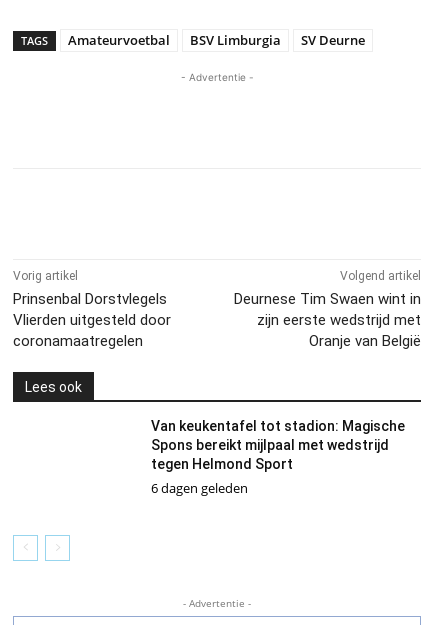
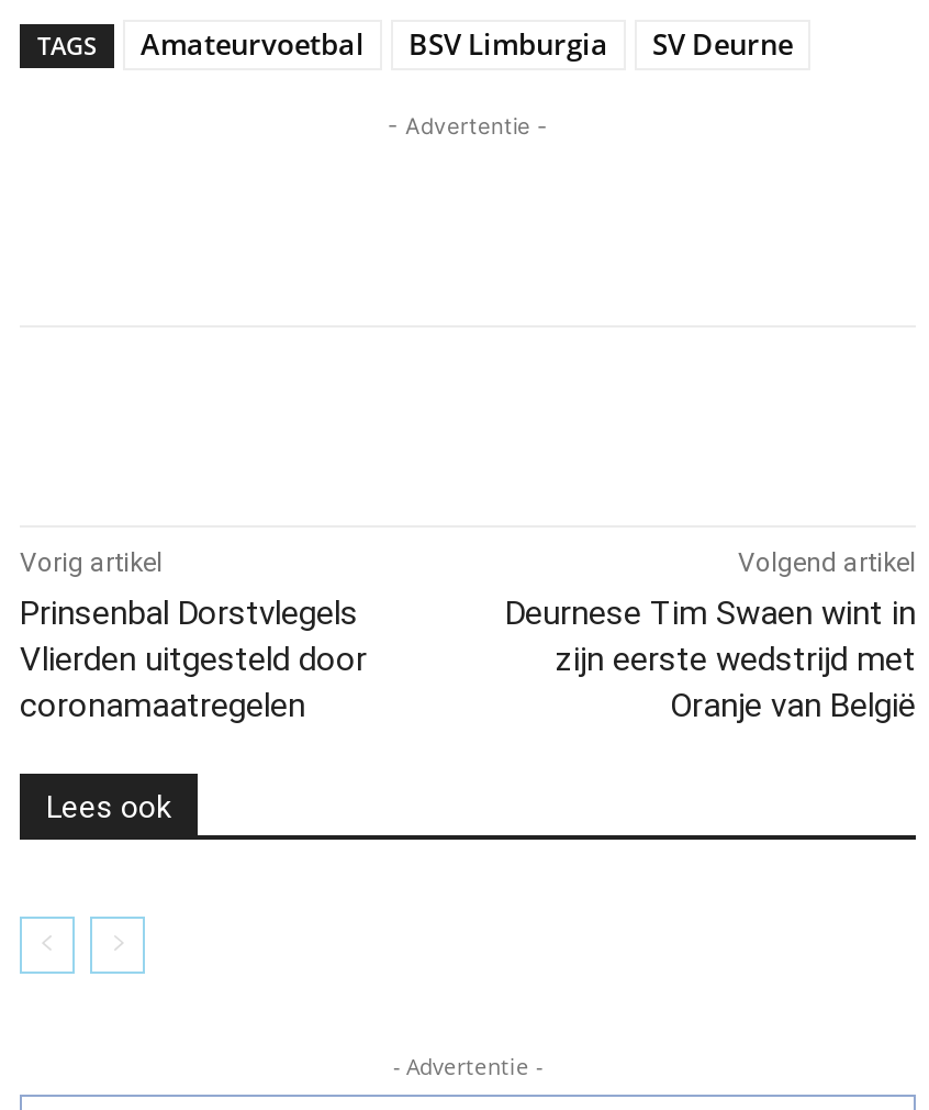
[151,418,405,497] Van keukentafel tot stadion: Magische | Spons bereikt mijlpaal met wedstrijd | tegen Helmond Sport | 6 dagen geleden -> none

